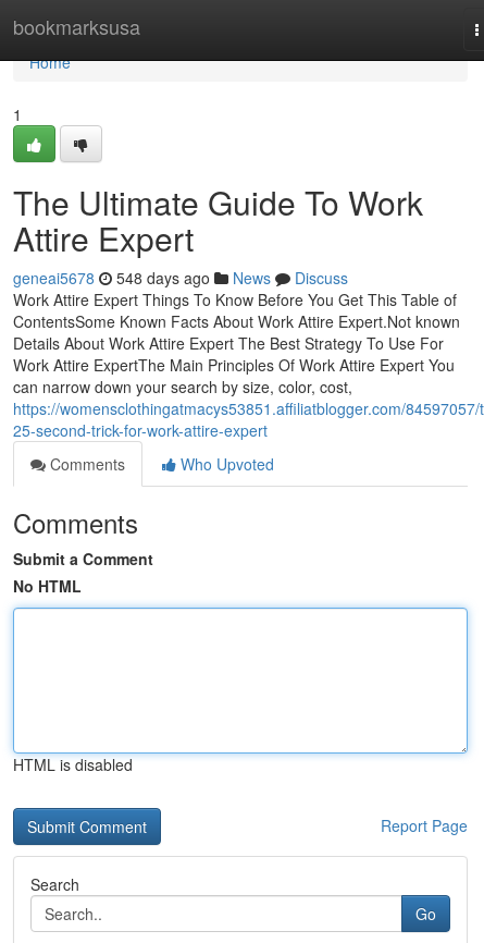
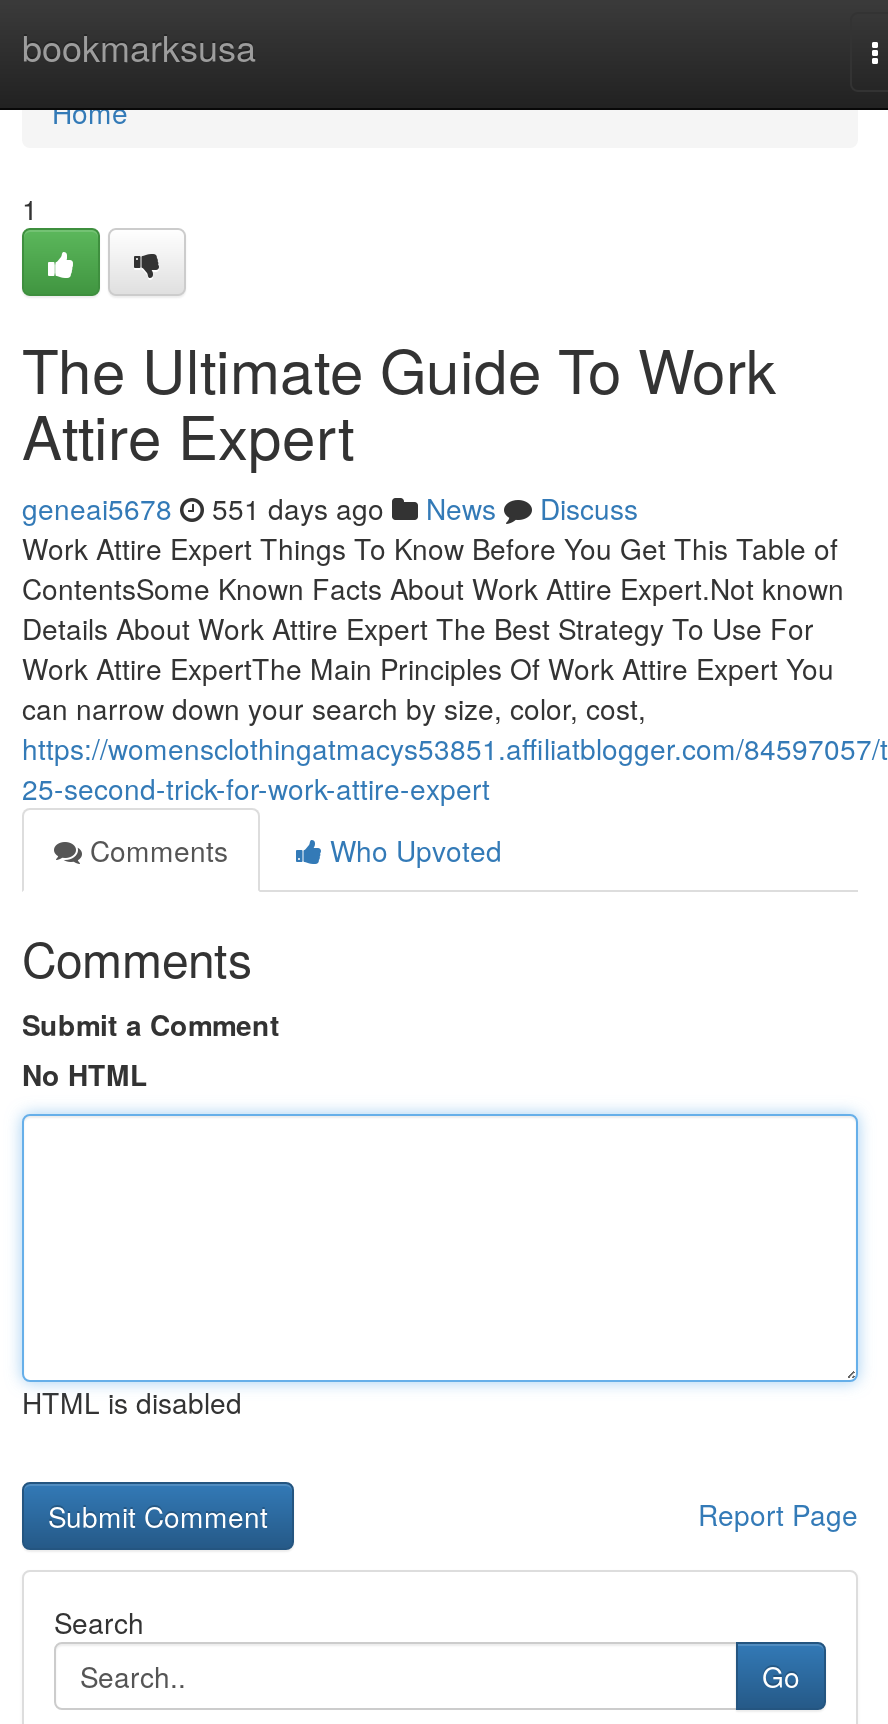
[13,267,348,289] geneai5678 548 days ago News Discuss -> [22,488,638,528] geneai5678 551 days ago News Discuss

